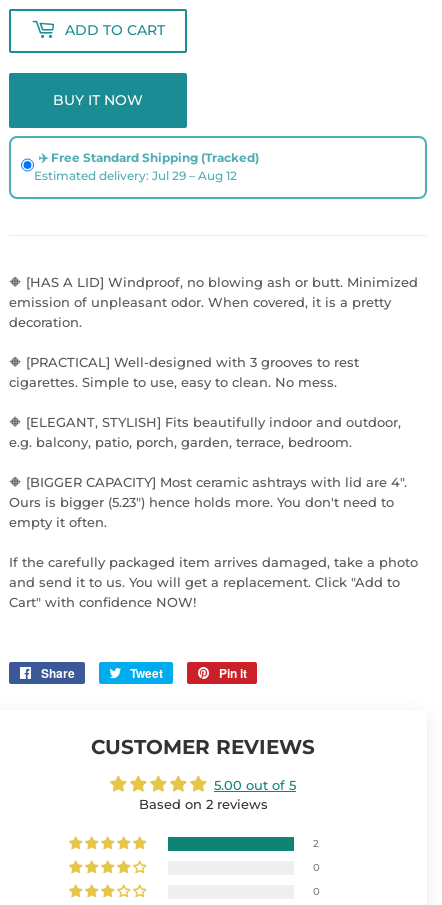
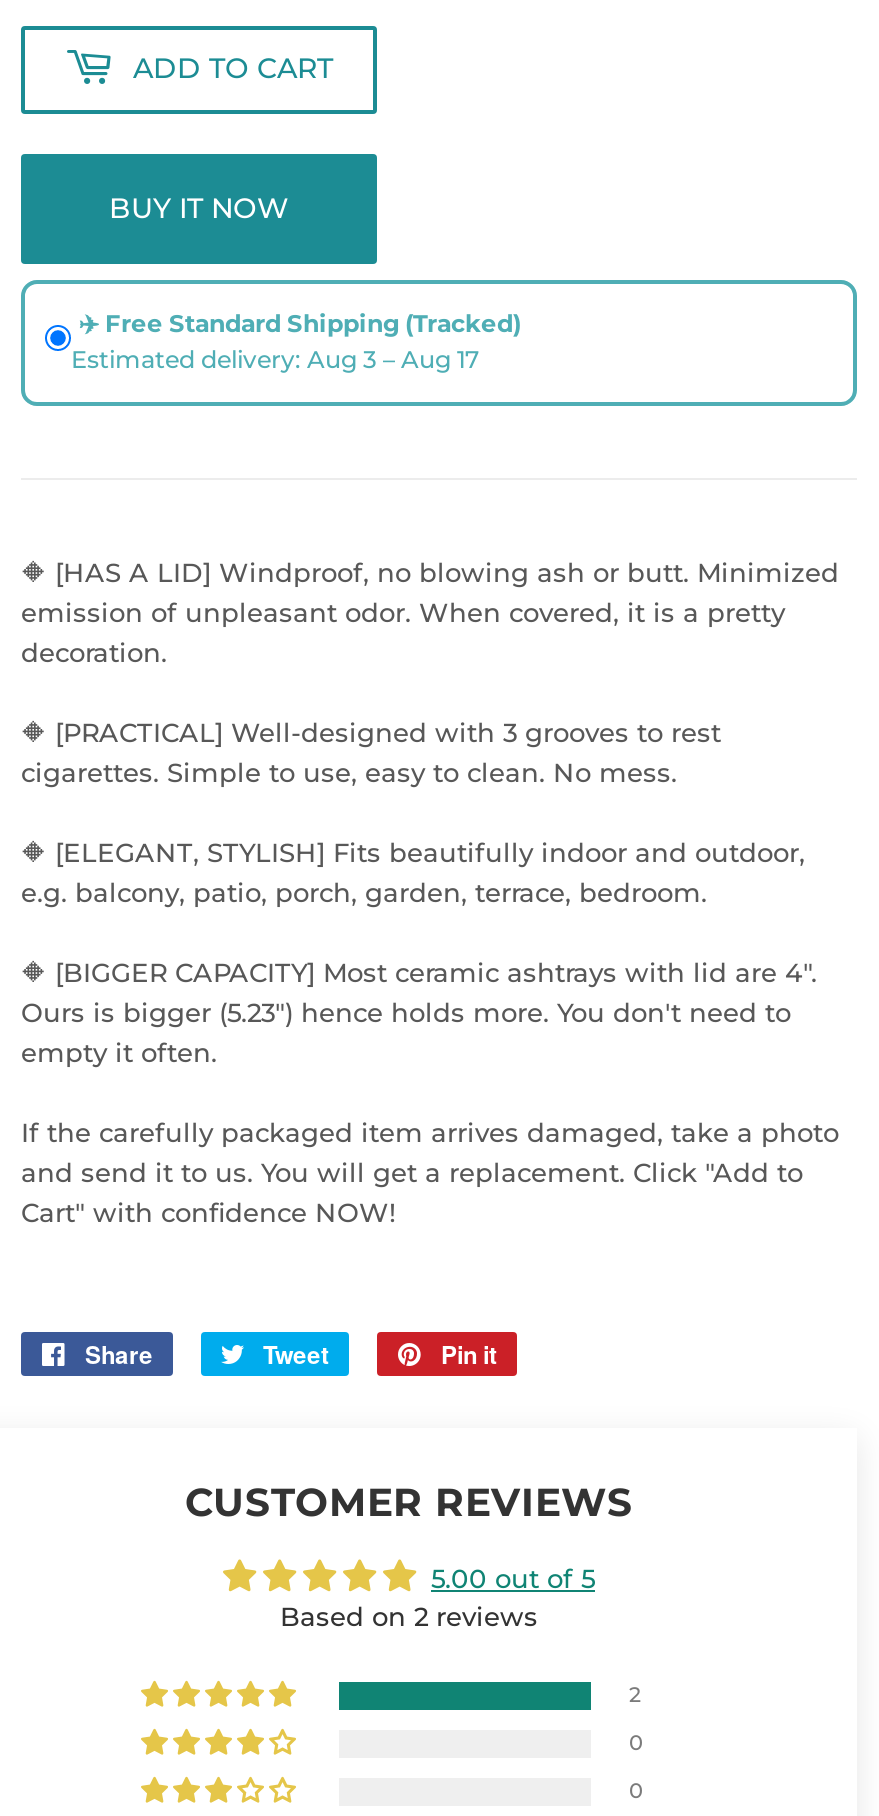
[34,168,237,183] Estimated delivery: Jul 29 – Aug 12 -> [71,344,479,374] Estimated delivery: Aug 3 – Aug 17

